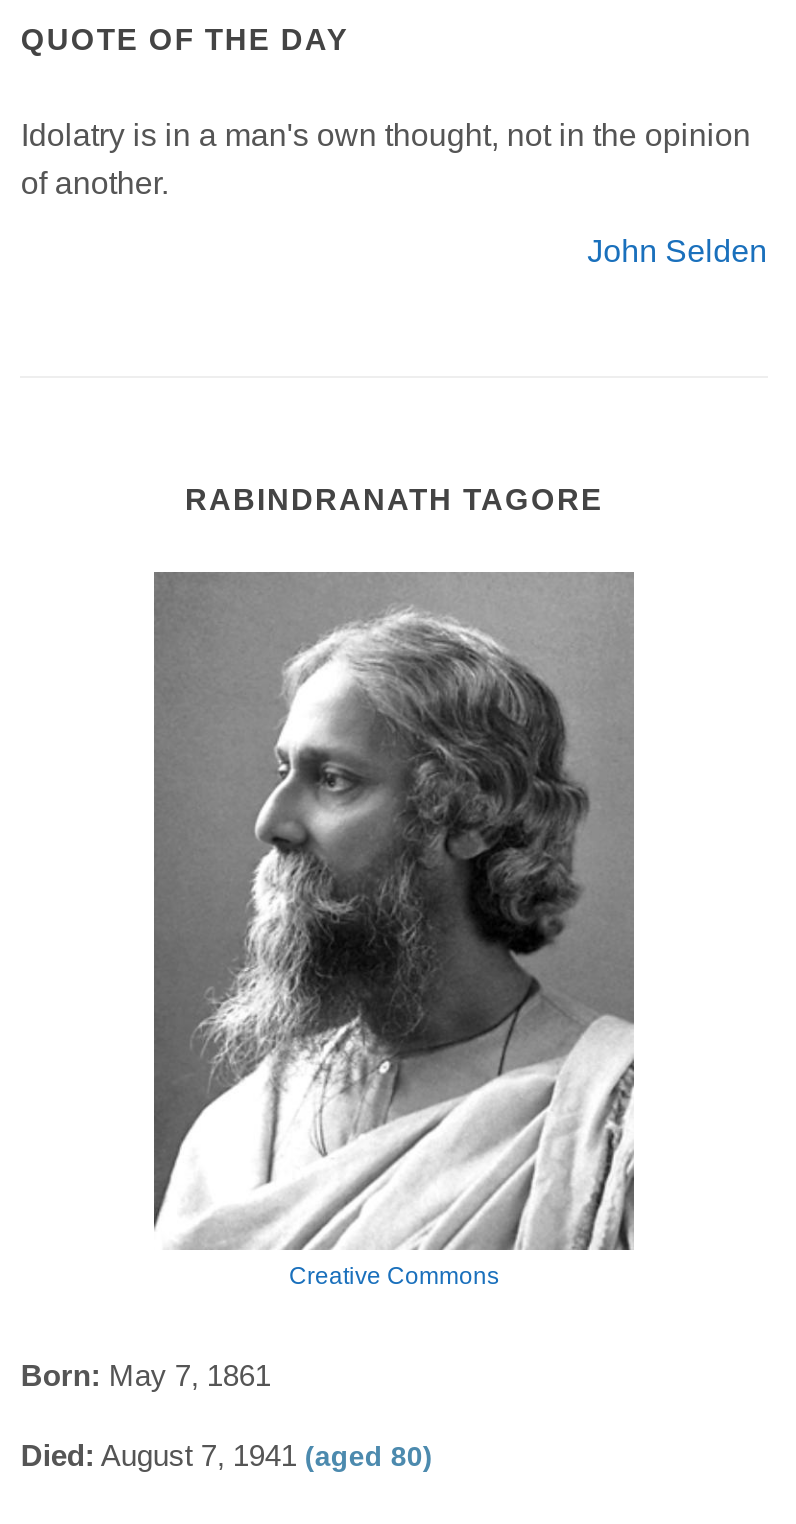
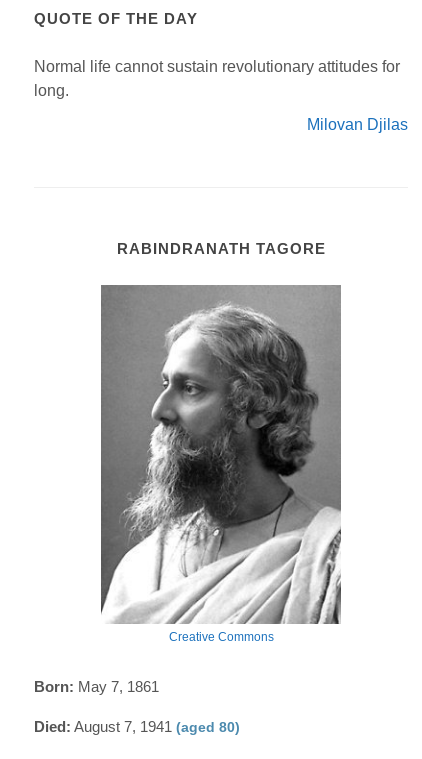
[21,117,751,199] Idolatry is in a man's own thought, not in the opinion | of another. -> [34,58,400,99] Normal life cannot sustain revolutionary attitudes for | long.
[587,233,767,267] John Selden -> [307,116,408,133] Milovan Djilas

